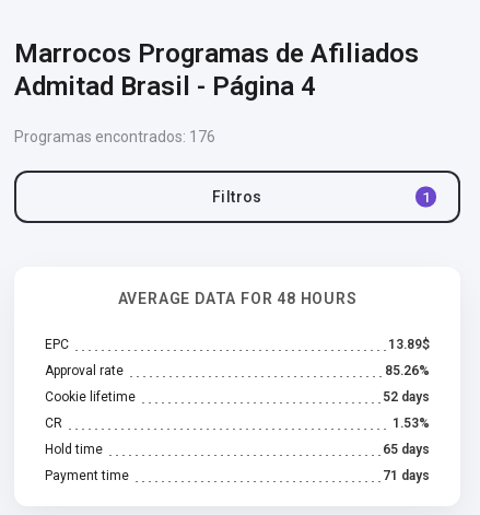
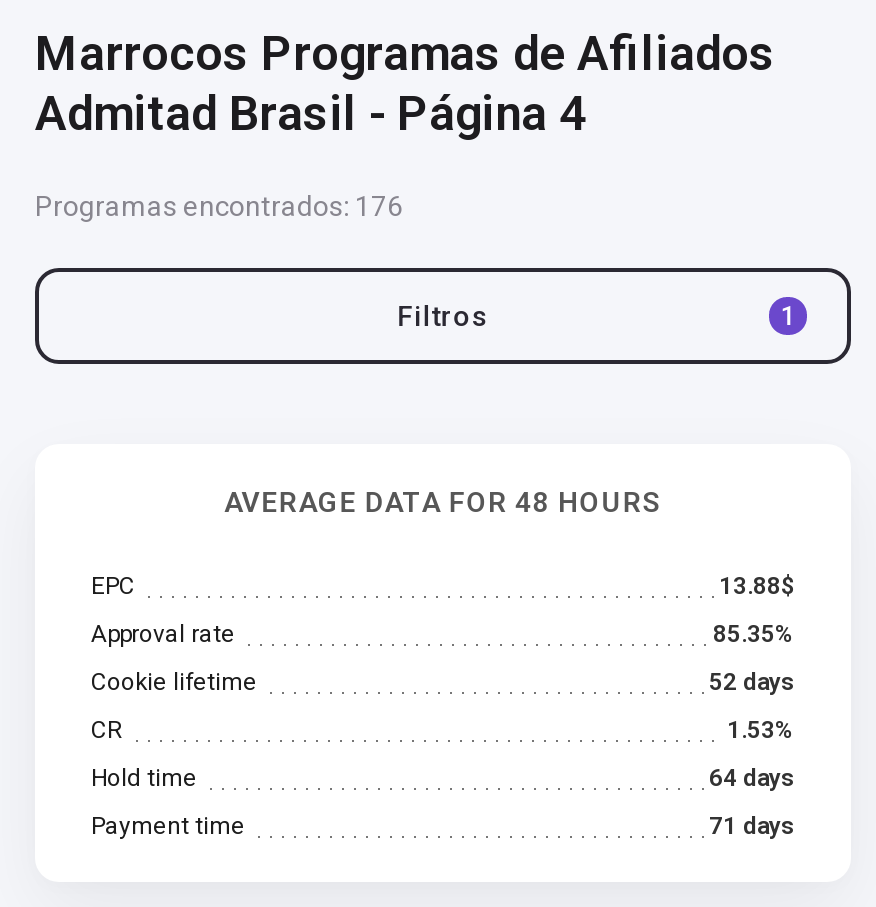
[388,337,430,352] 13.89$ -> [719,572,795,600] 13.88$
[385,363,430,378] 85.26% -> [713,620,795,648] 85.35%
[383,442,430,457] 65 days -> [709,764,795,792] 64 days

